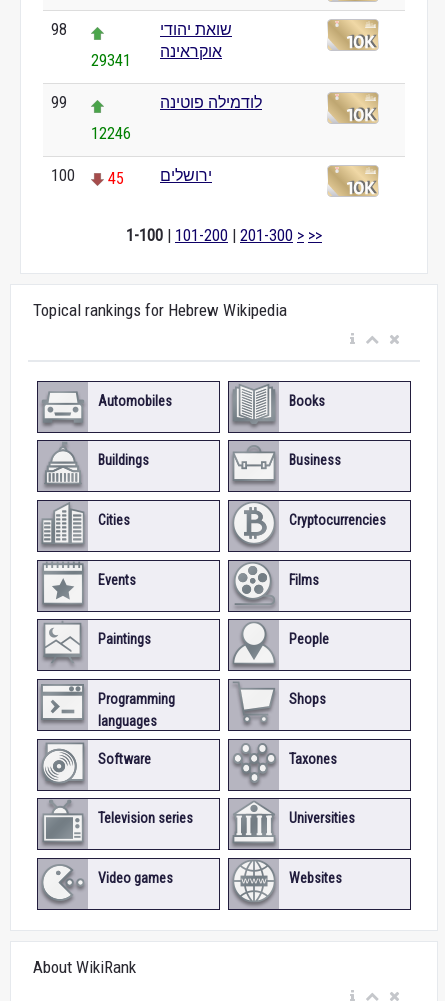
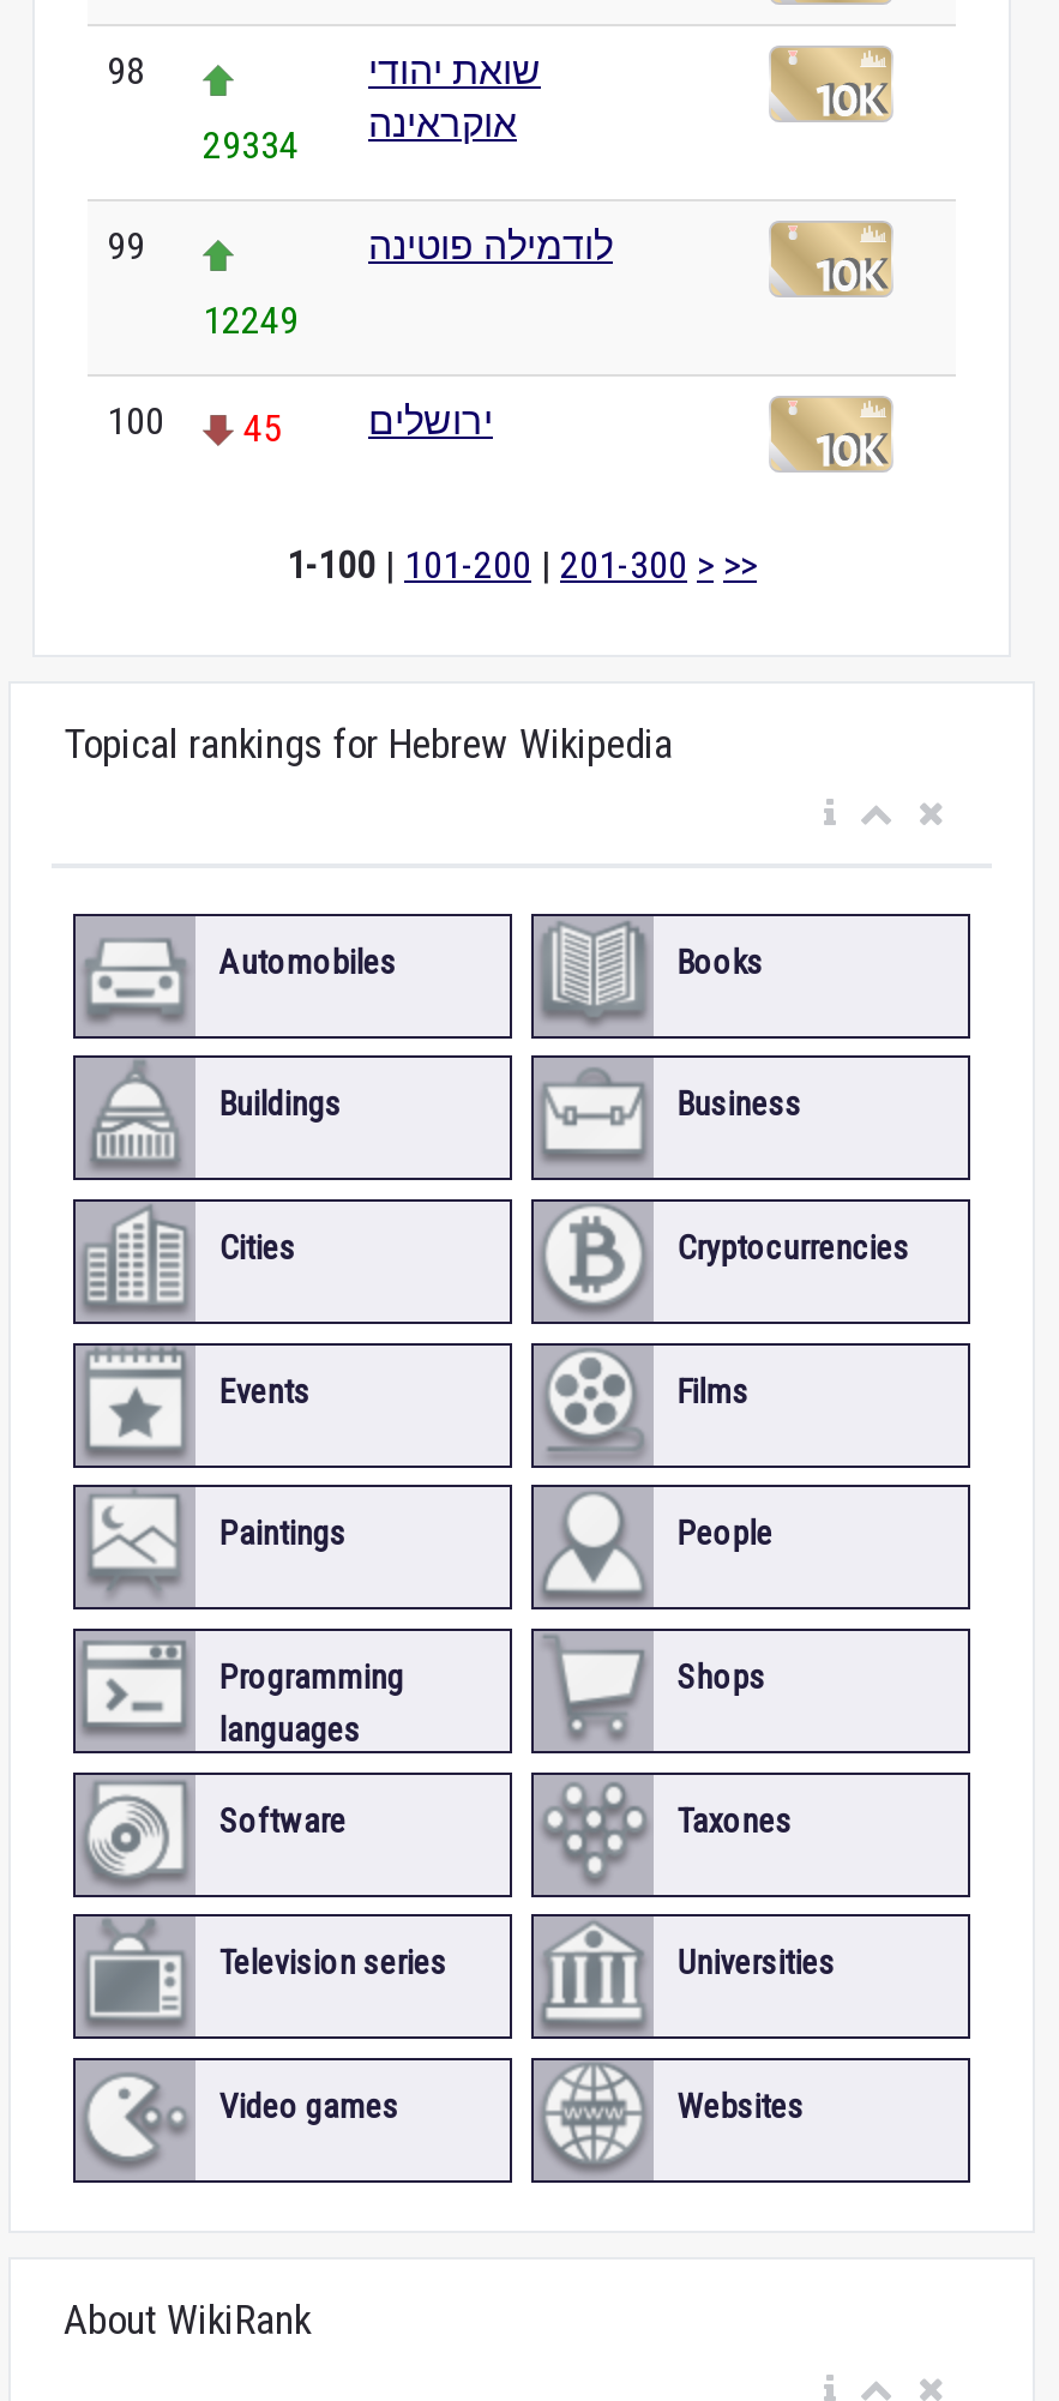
[91,42,222,70] אוקראינה 29341 -> [203,101,517,168] אוקראינה 29334
[91,124,131,143] 12246 -> [203,297,299,343] 12249

